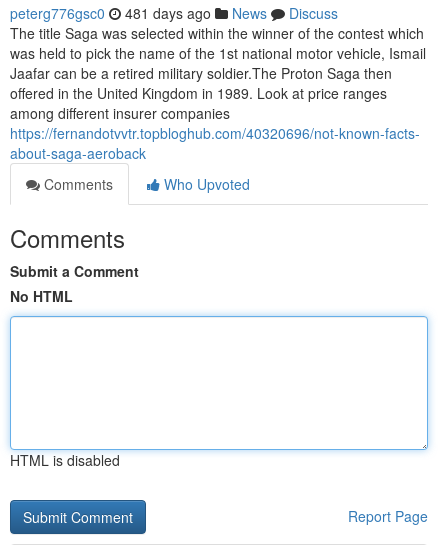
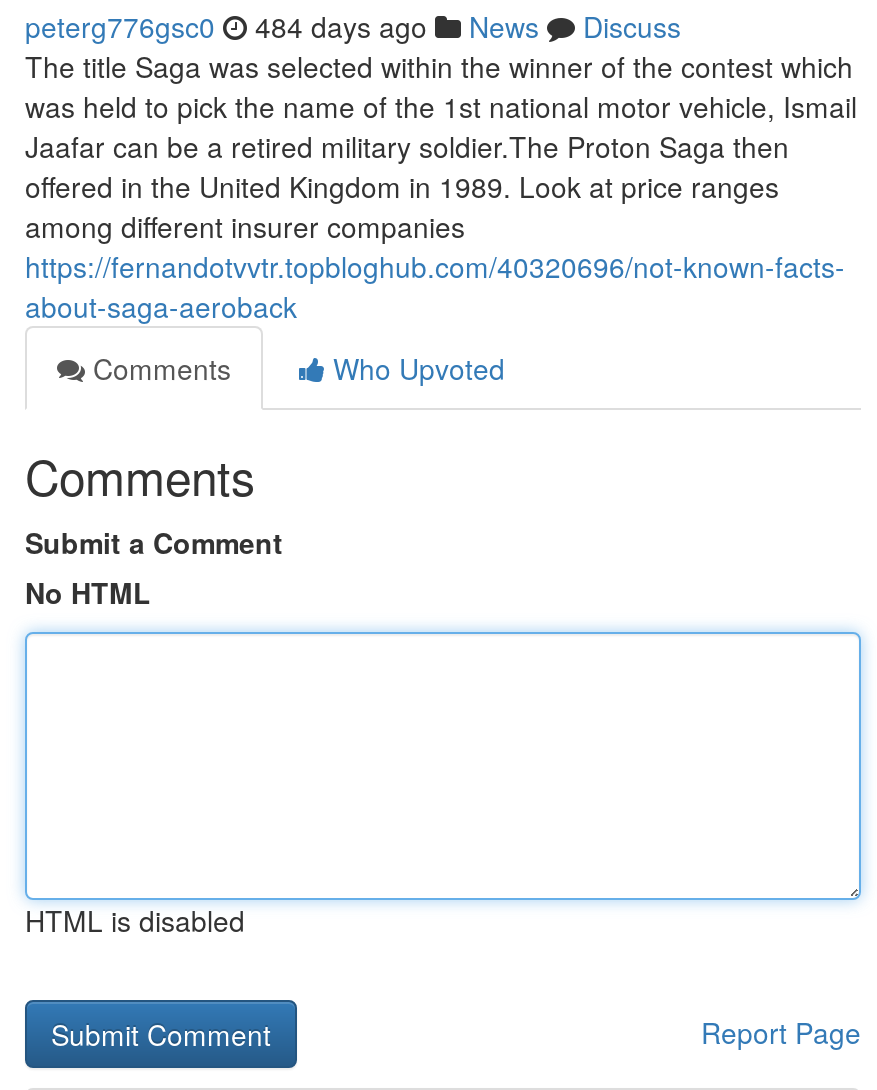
[10,3,338,23] peterg776gsc0 481 days ago News Discuss -> [25,6,681,46] peterg776gsc0 484 days ago News Discuss

